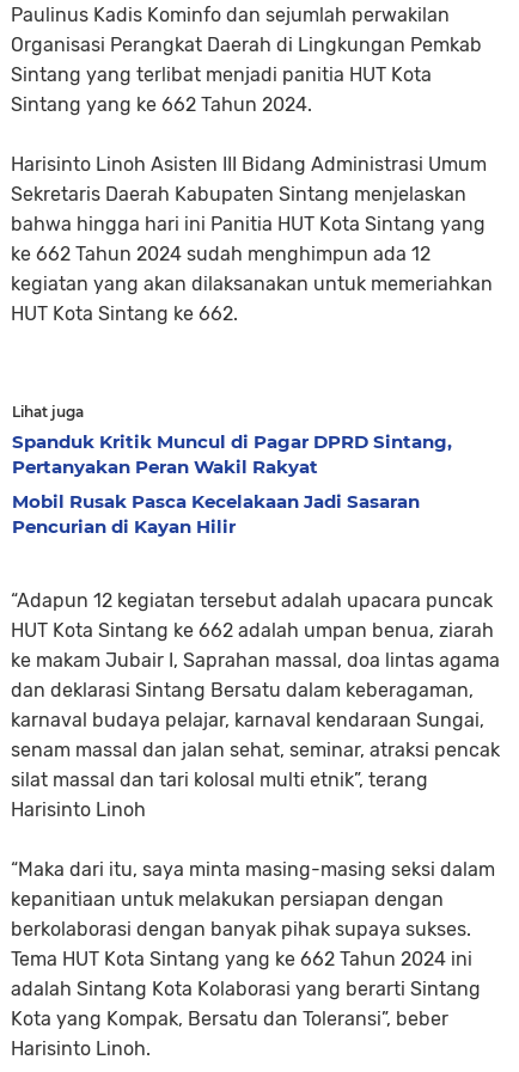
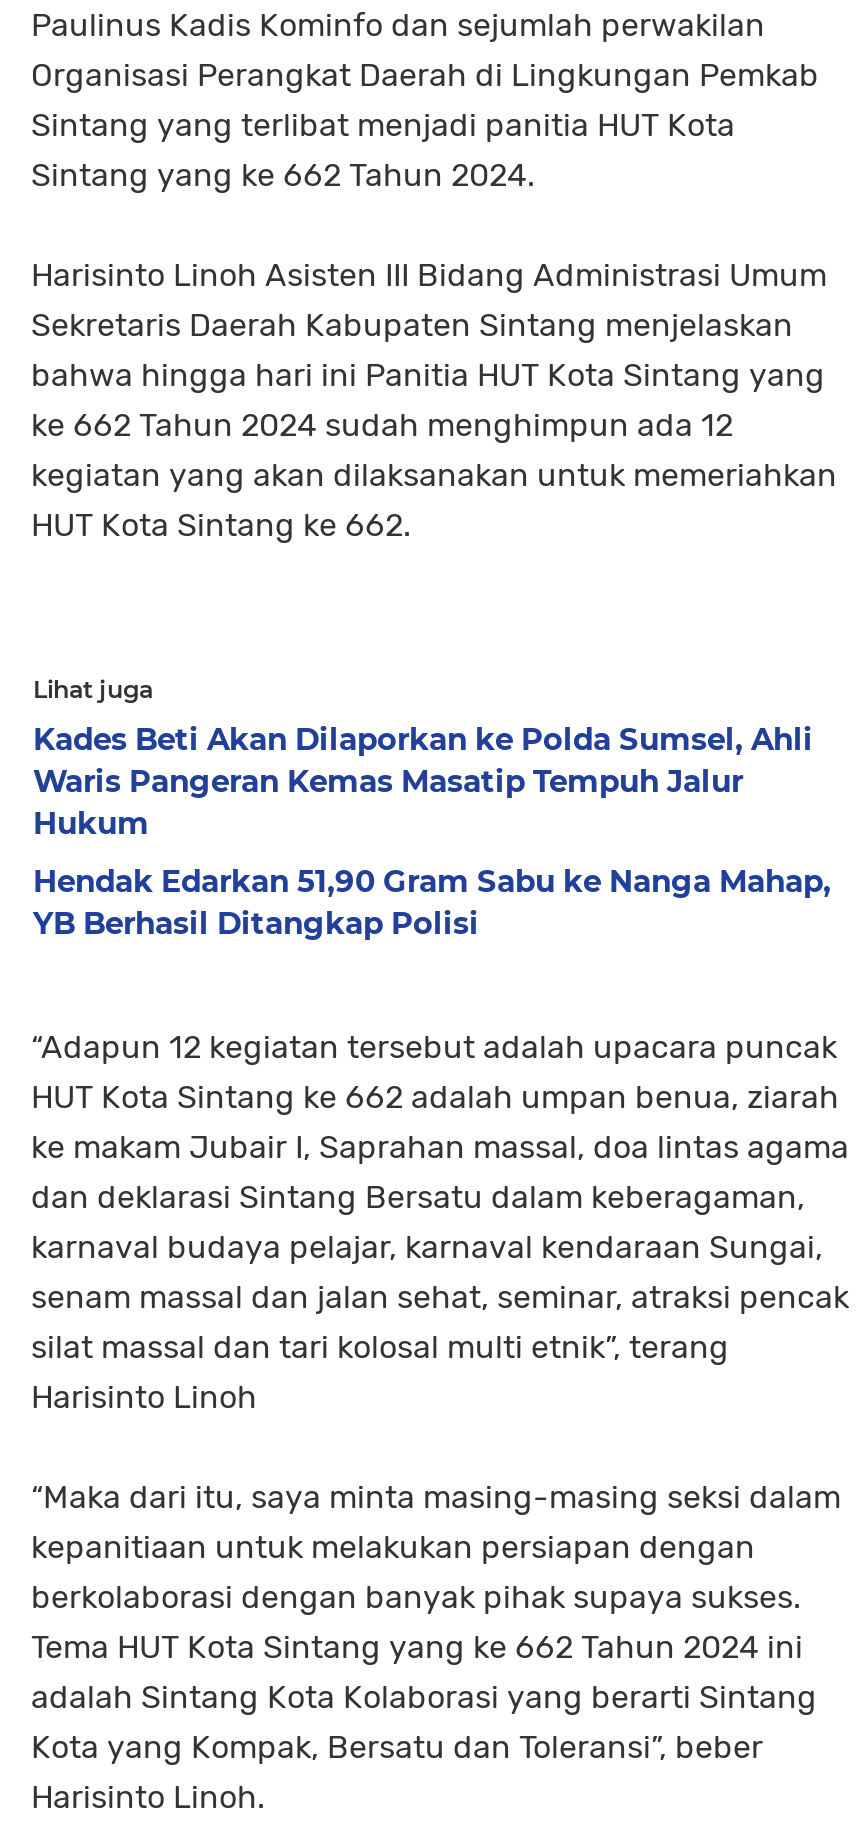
[12,430,452,478] Spanduk Kritik Muncul di Pagar DPRD Sintang, | Pertanyakan Peran Wakil Rakyat -> [33,720,813,842] Kades Beti Akan Dilaporkan ke Polda Sumsel, Ahli | Waris Pangeran Kemas Masatip Tempuh Jalur | Hukum
[12,490,420,538] Mobil Rusak Pasca Kecelakaan Jadi Sasaran | Pencurian di Kayan Hilir -> [33,862,831,942] Hendak Edarkan 51,90 Gram Sabu ke Nanga Mahap, | YB Berhasil Ditangkap Polisi

